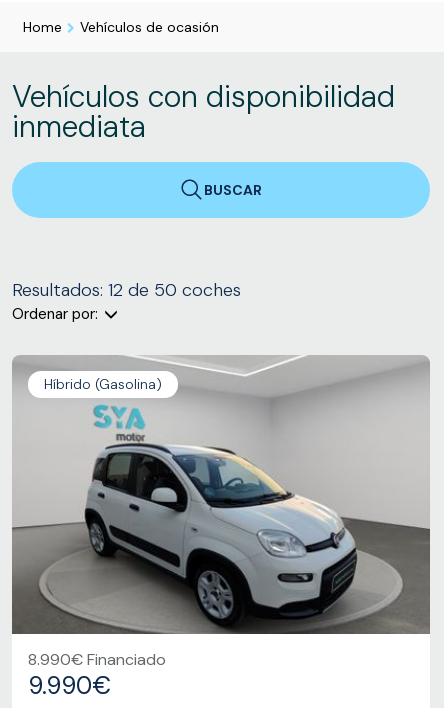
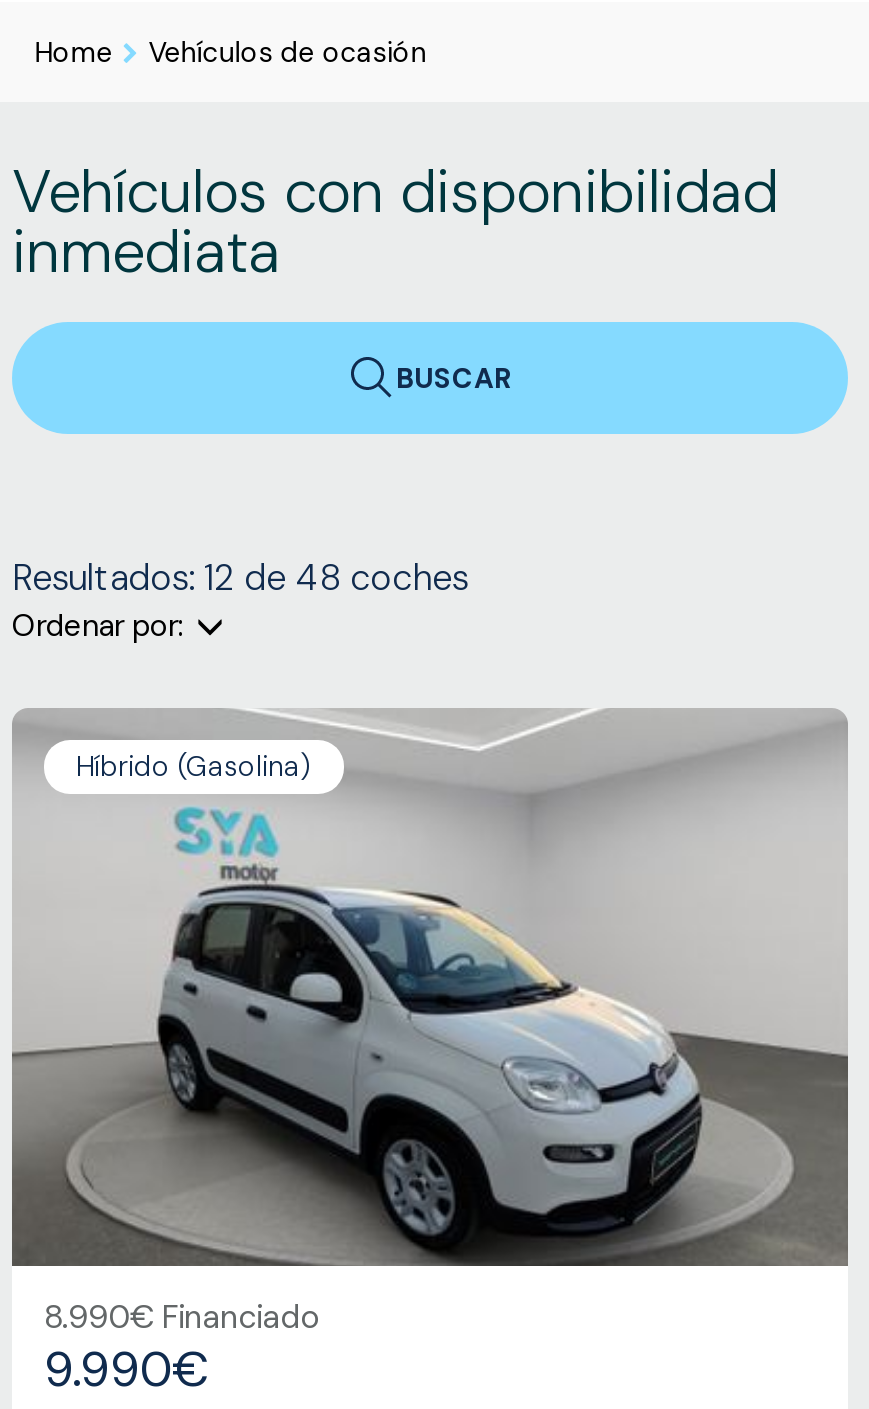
[12,278,241,302] Resultados: 12 de 50 coches -> [12,554,468,602] Resultados: 12 de 48 coches

